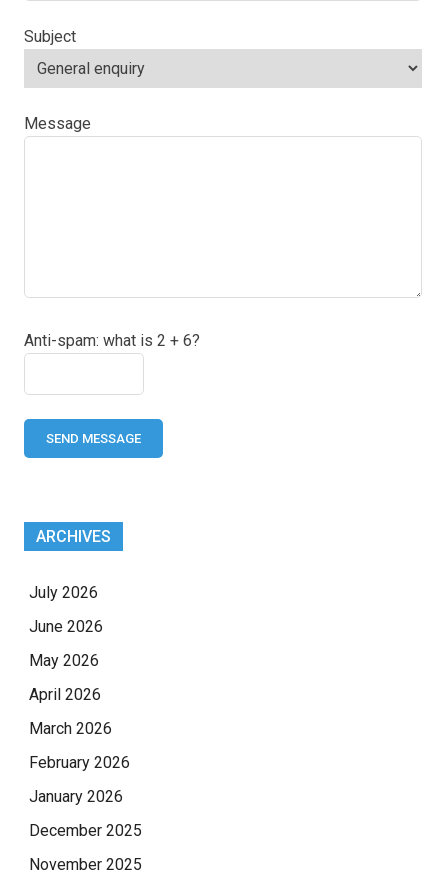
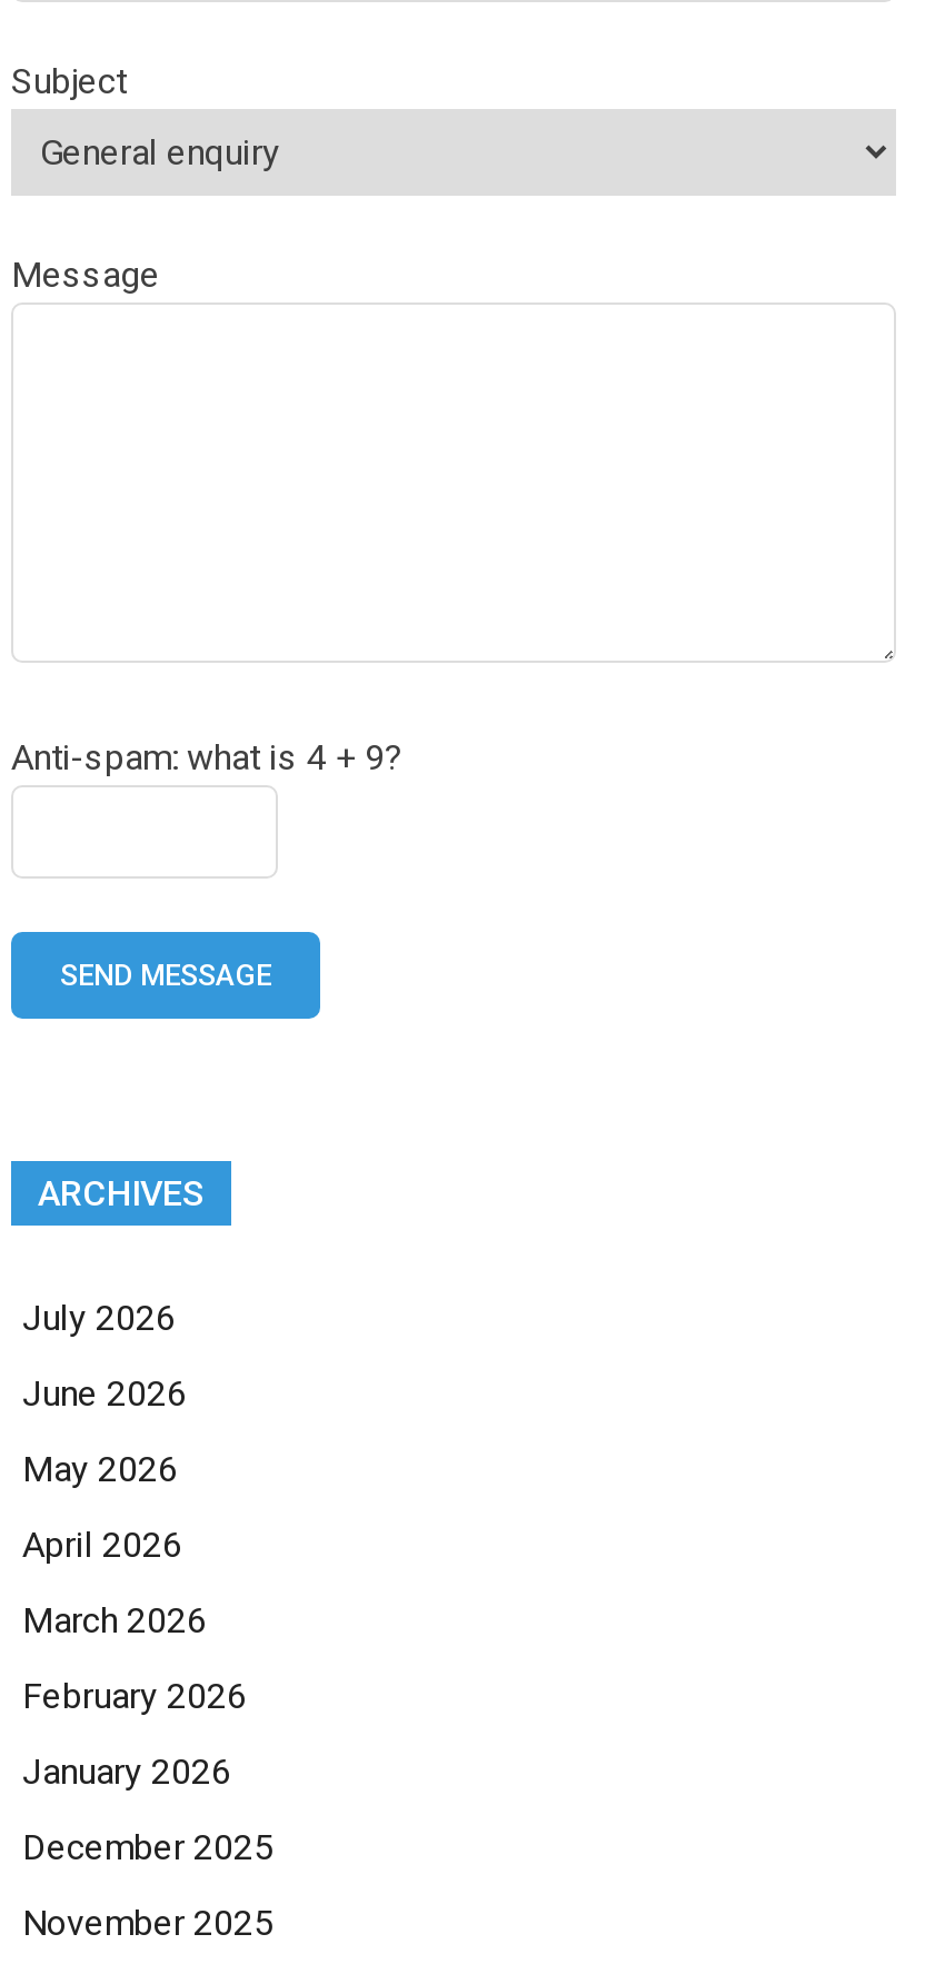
[24,331,200,350] Anti-spam: what is 2 + 6? -> [11,736,402,778] Anti-spam: what is 4 + 9?

